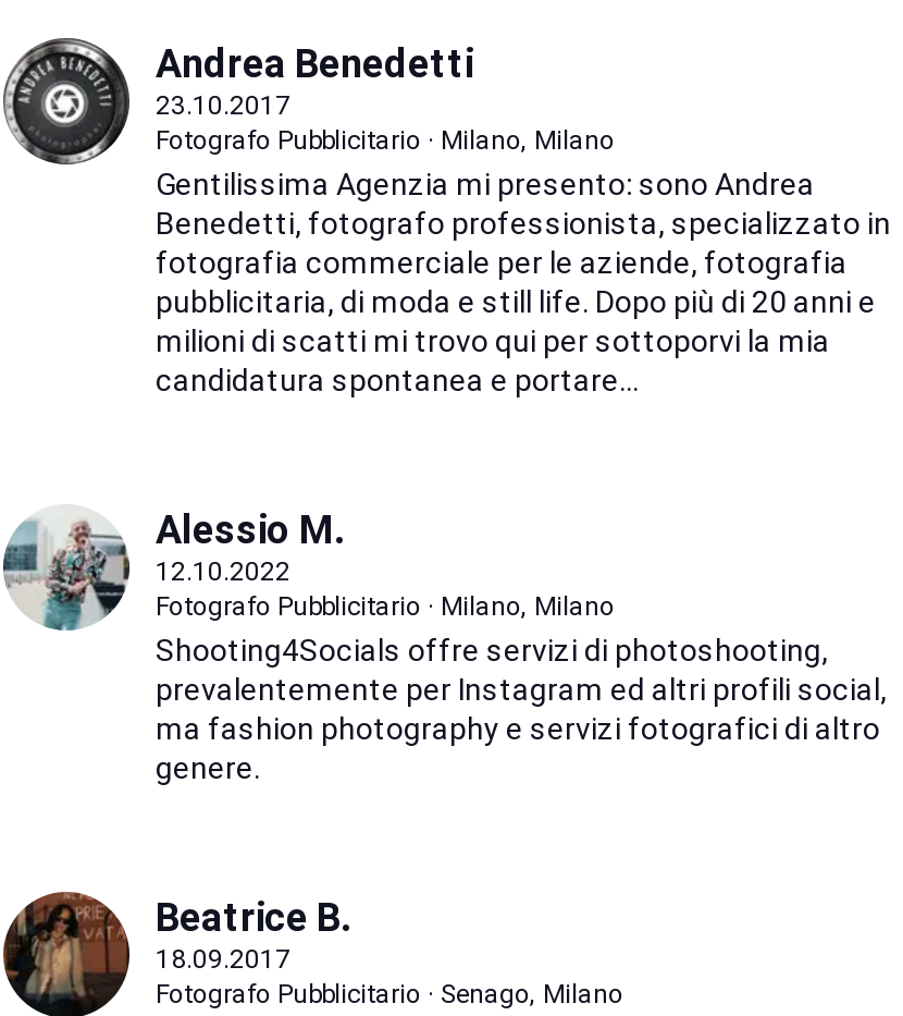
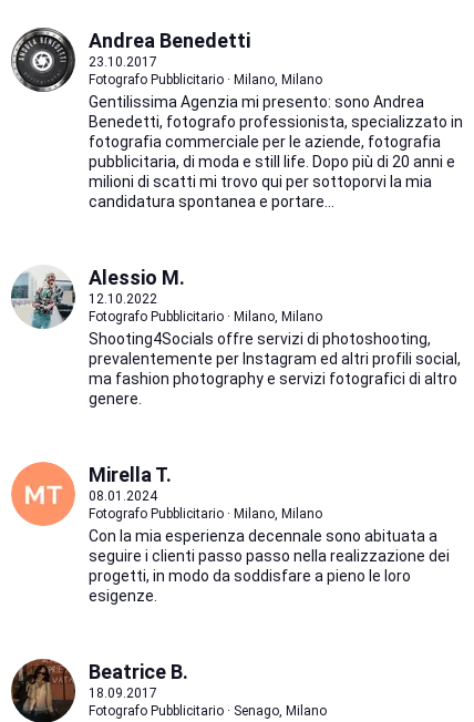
none -> [10,462,450,604] [image] | Mirella T. | 08.01.2024 | Fotografo Pubblicitario · Milano, Milano | Con la mia esperienza decennale sono abituata a | seguire i clienti passo passo nella realizzazione dei | progetti, in modo da soddisfare a pieno le loro | esigenze.

